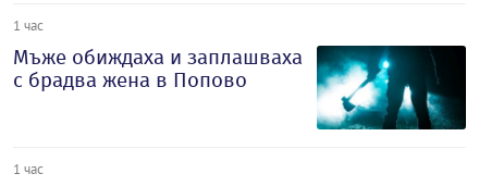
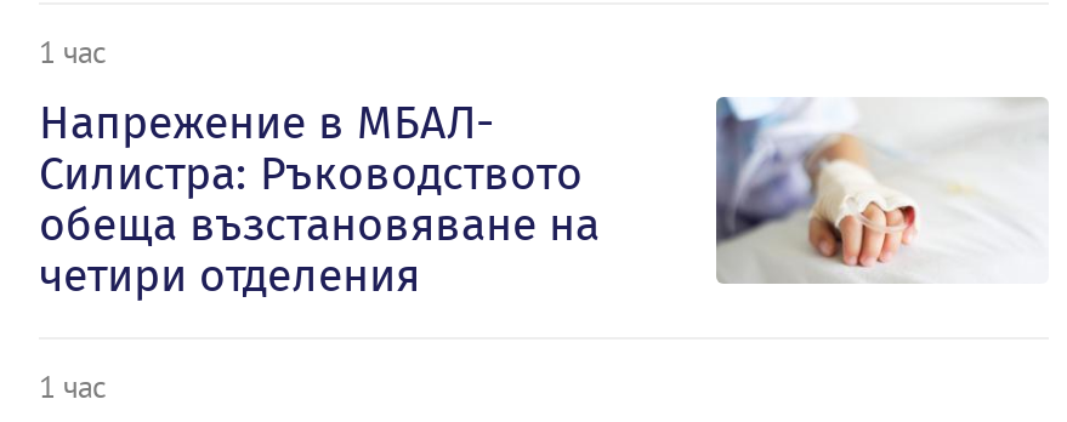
[13,45,303,93] Мъже обиждаха и заплашваха | с брадва жена в Попово -> [39,95,600,303] Напрежение в МБАЛ- | Силистра: Ръководството | обеща възстановяване на | четири отделения
[316,45,467,131] [image] -> [714,95,1049,286] [image]

